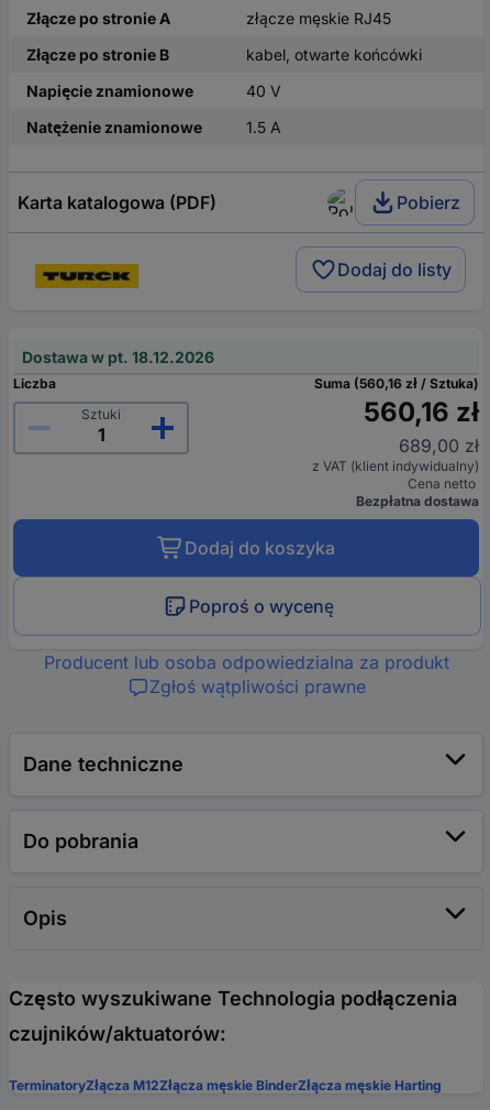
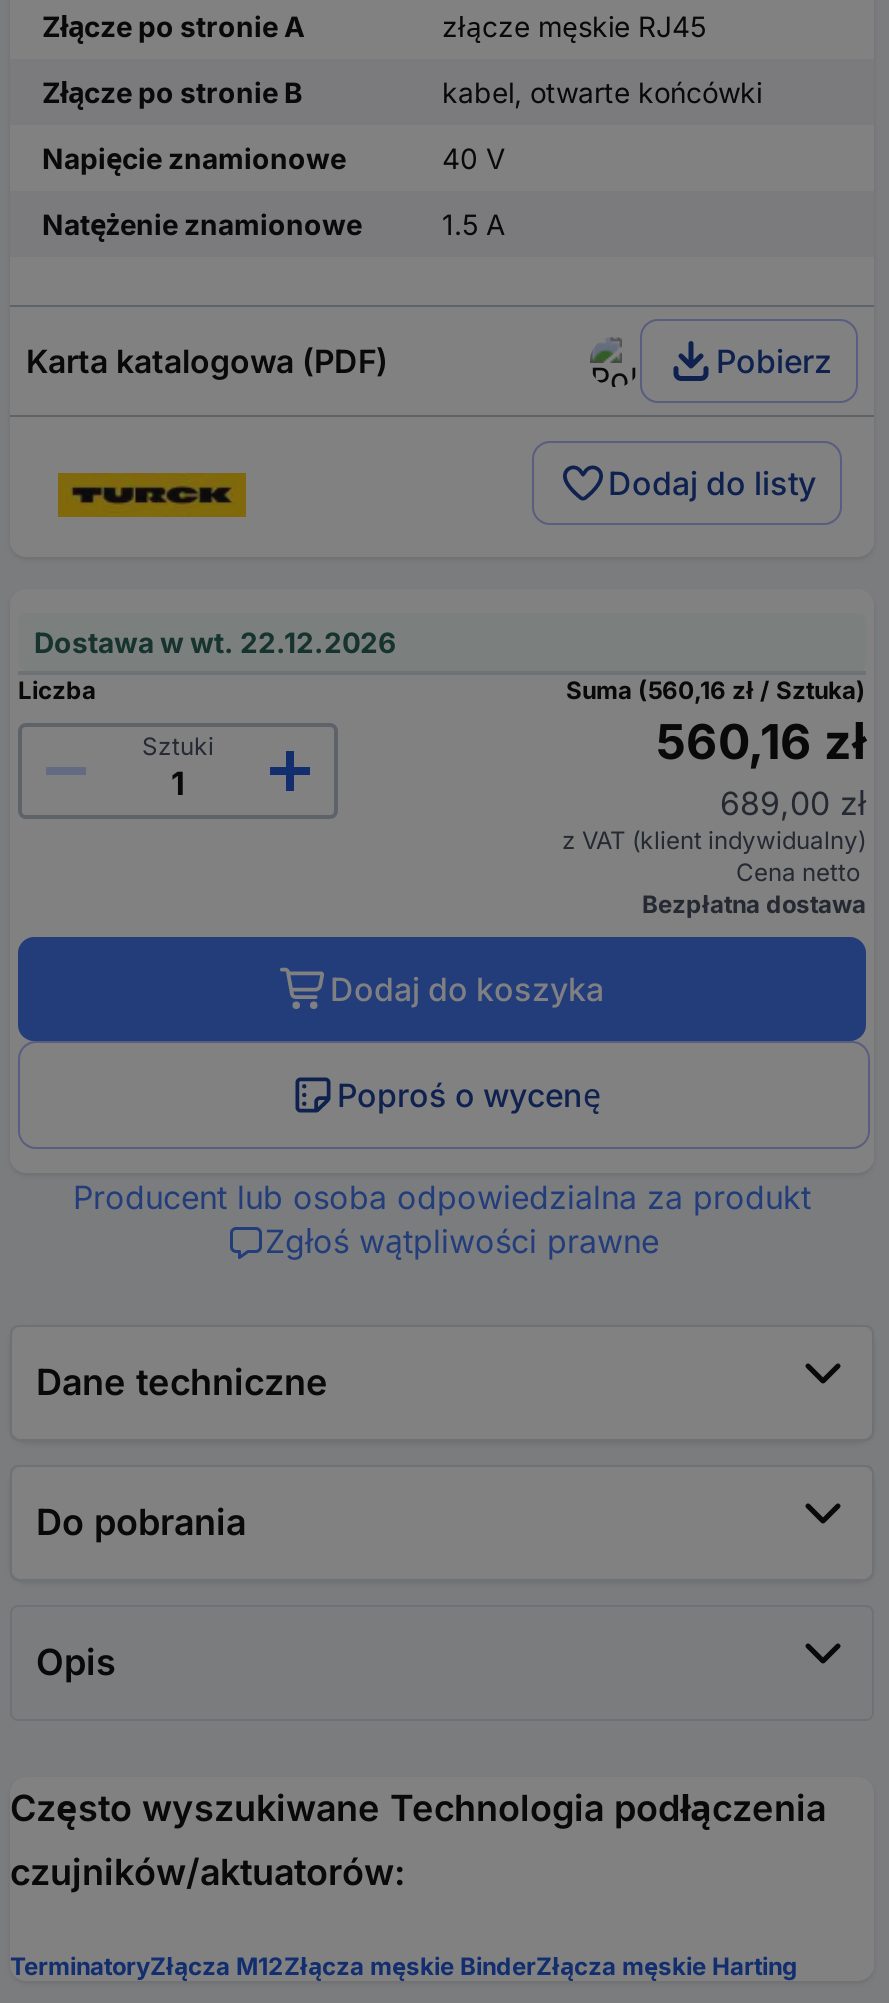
[22,348,214,366] Dostawa w pt. 18.12.2026 -> [34,625,396,659] Dostawa w wt. 22.12.2026

